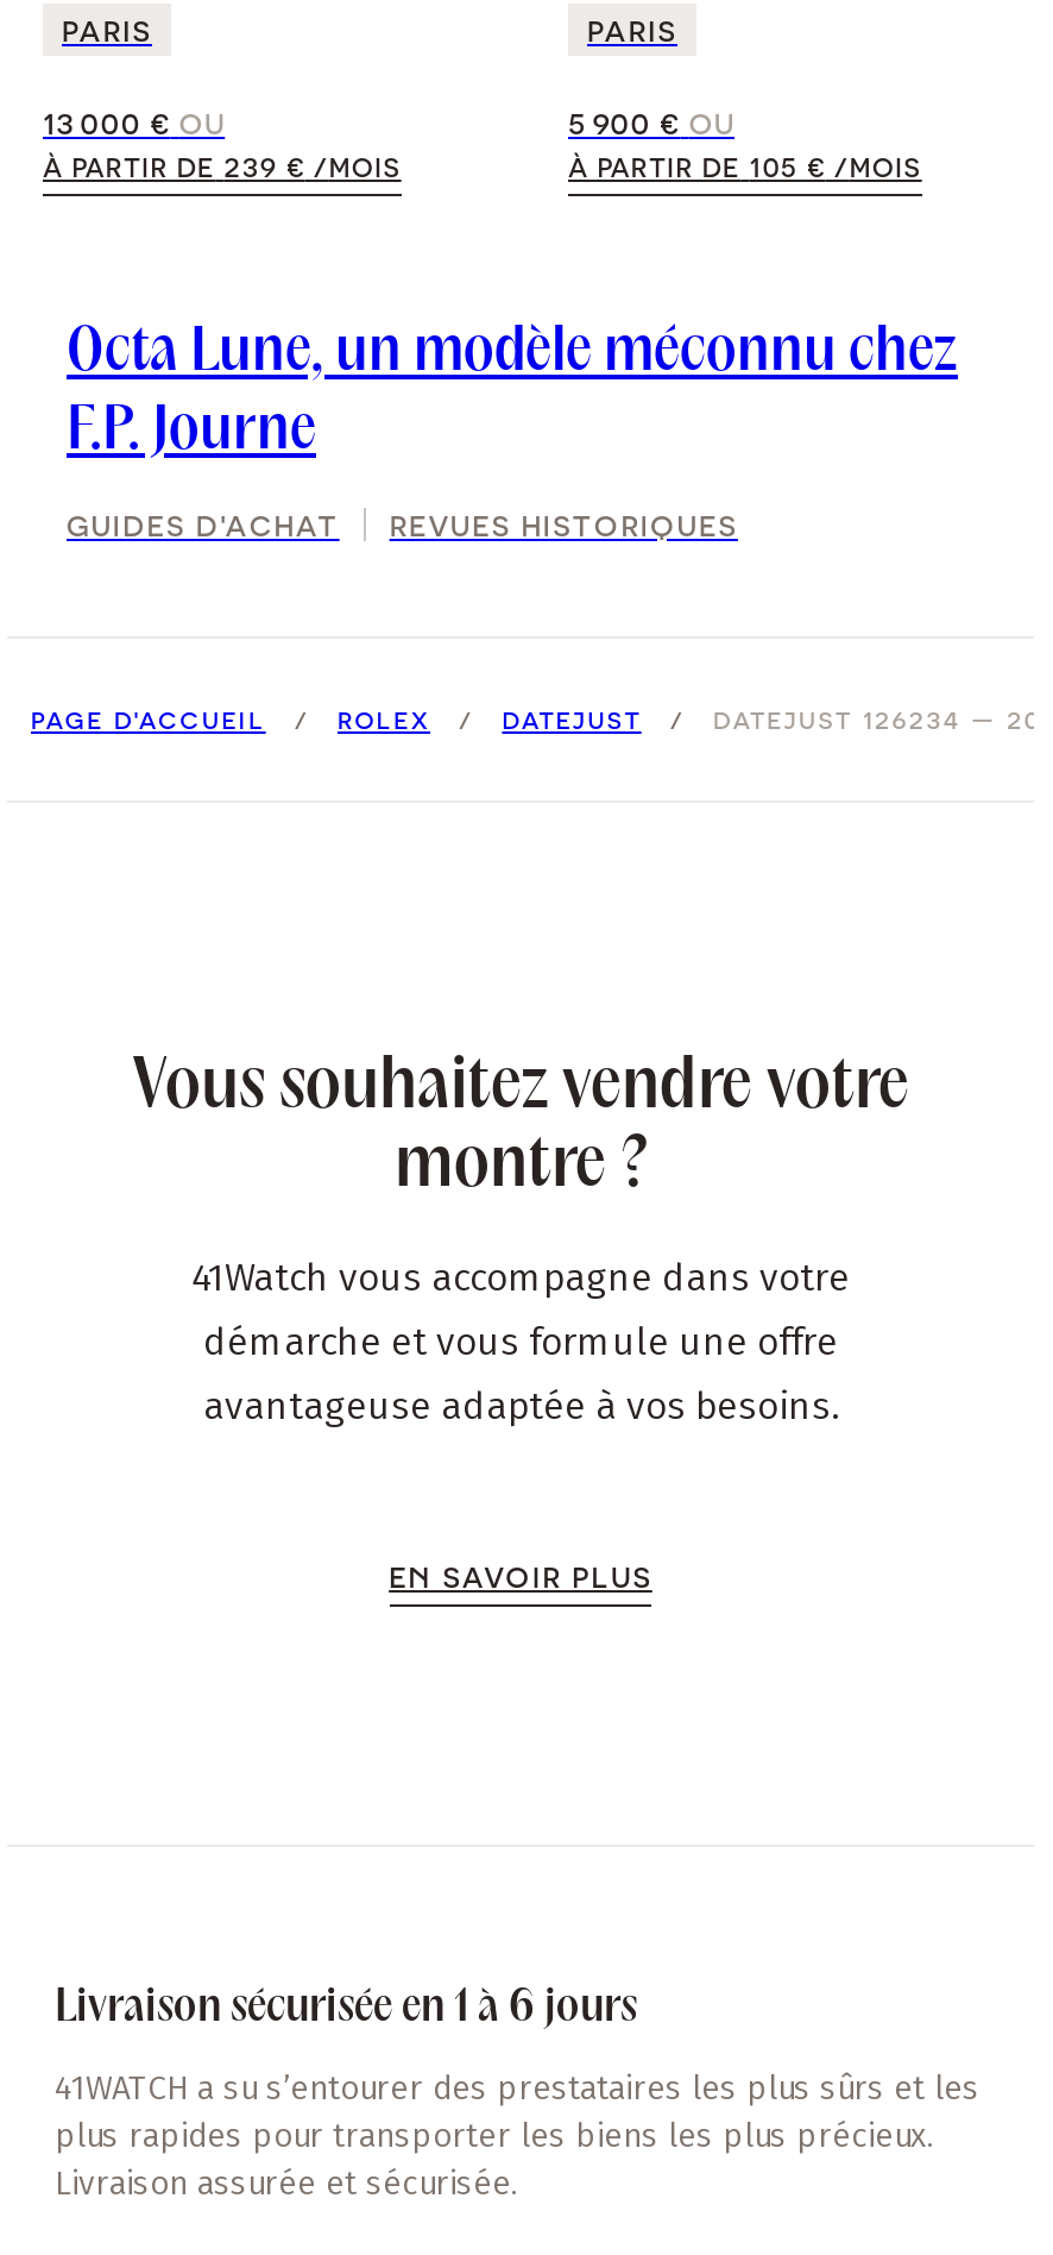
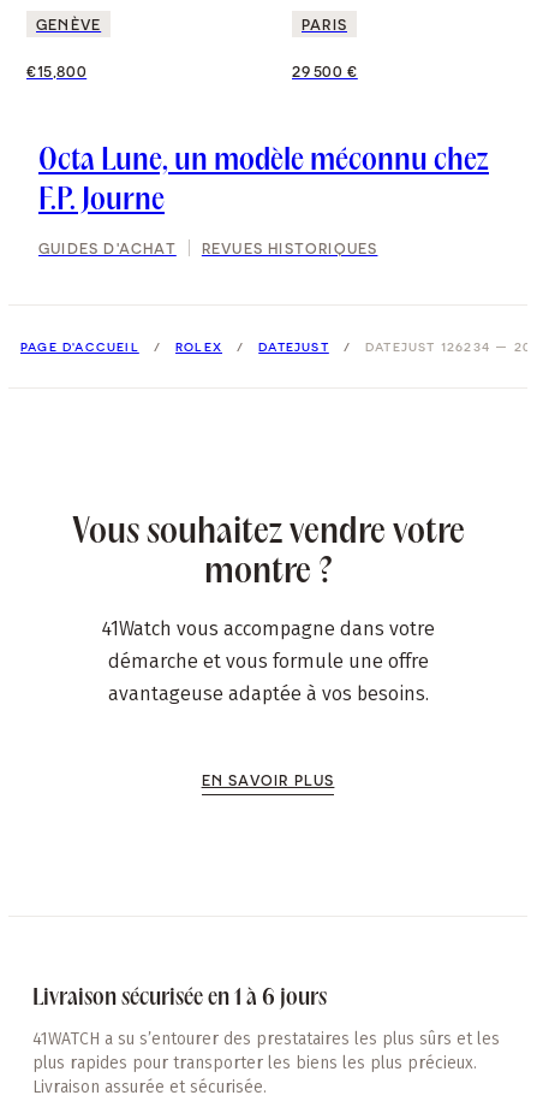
[62,14,152,47] PARIS -> [36,16,101,33] GENÈVE
[43,107,401,183] 13 000 € OU | À PARTIR DE 239 €/MOIS -> [26,63,87,80] €15,800
[568,107,922,183] 5 900 € OU | À PARTIR DE 105 €/MOIS -> [292,63,358,80] 29 500 €

